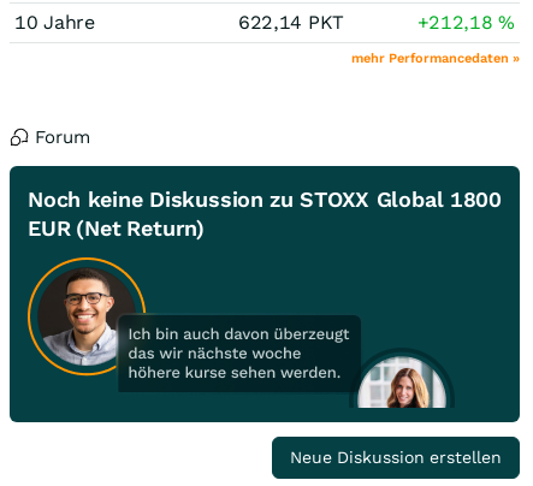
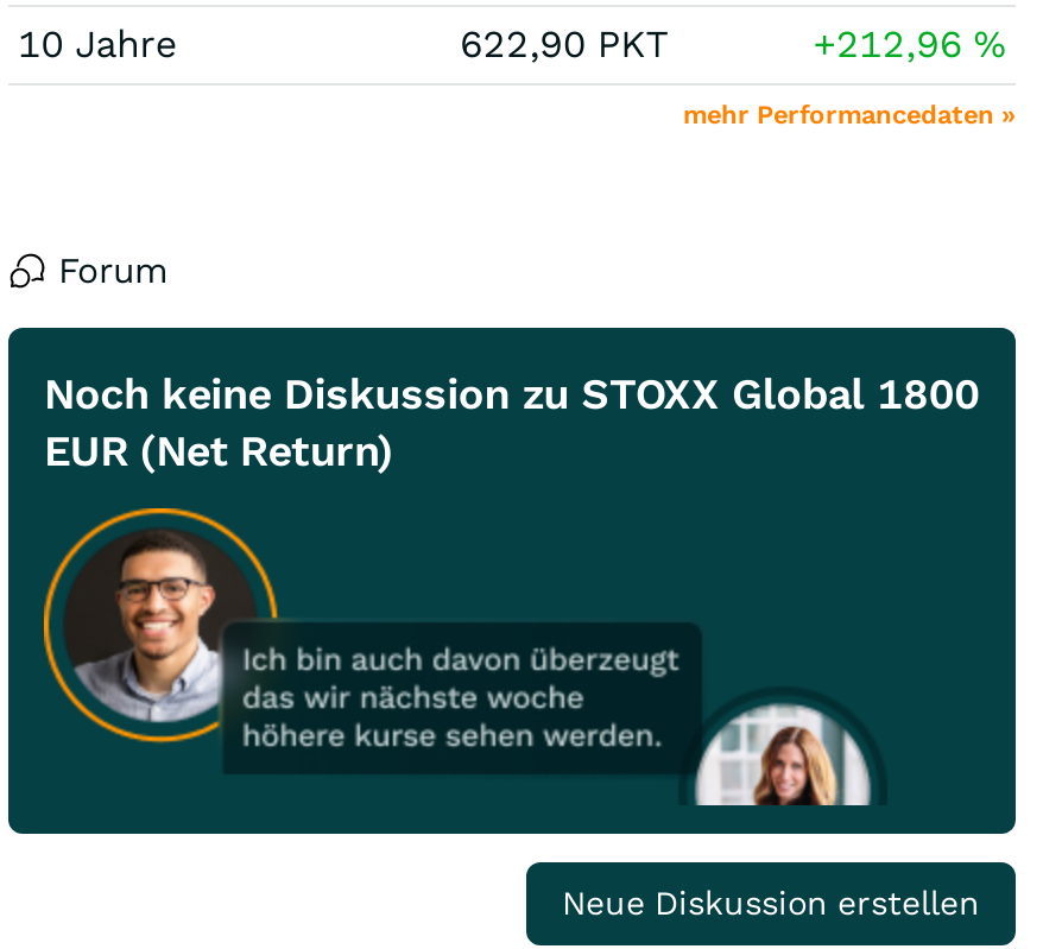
[238,11,344,34] 622,14 PKT -> [460,21,669,67] 622,90 PKT
[417,11,515,34] +212,18% -> [813,21,1006,67] +212,96%

